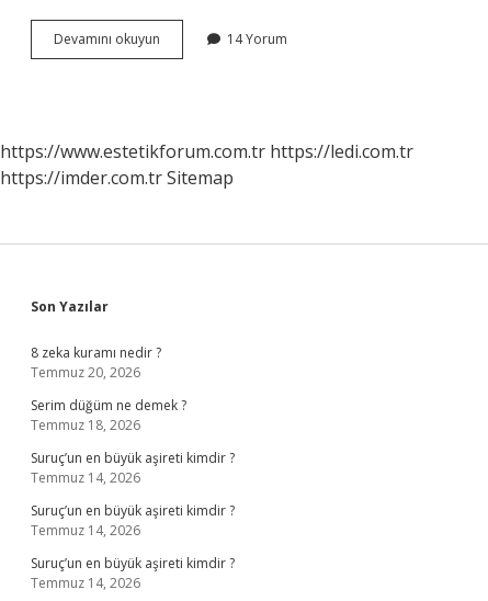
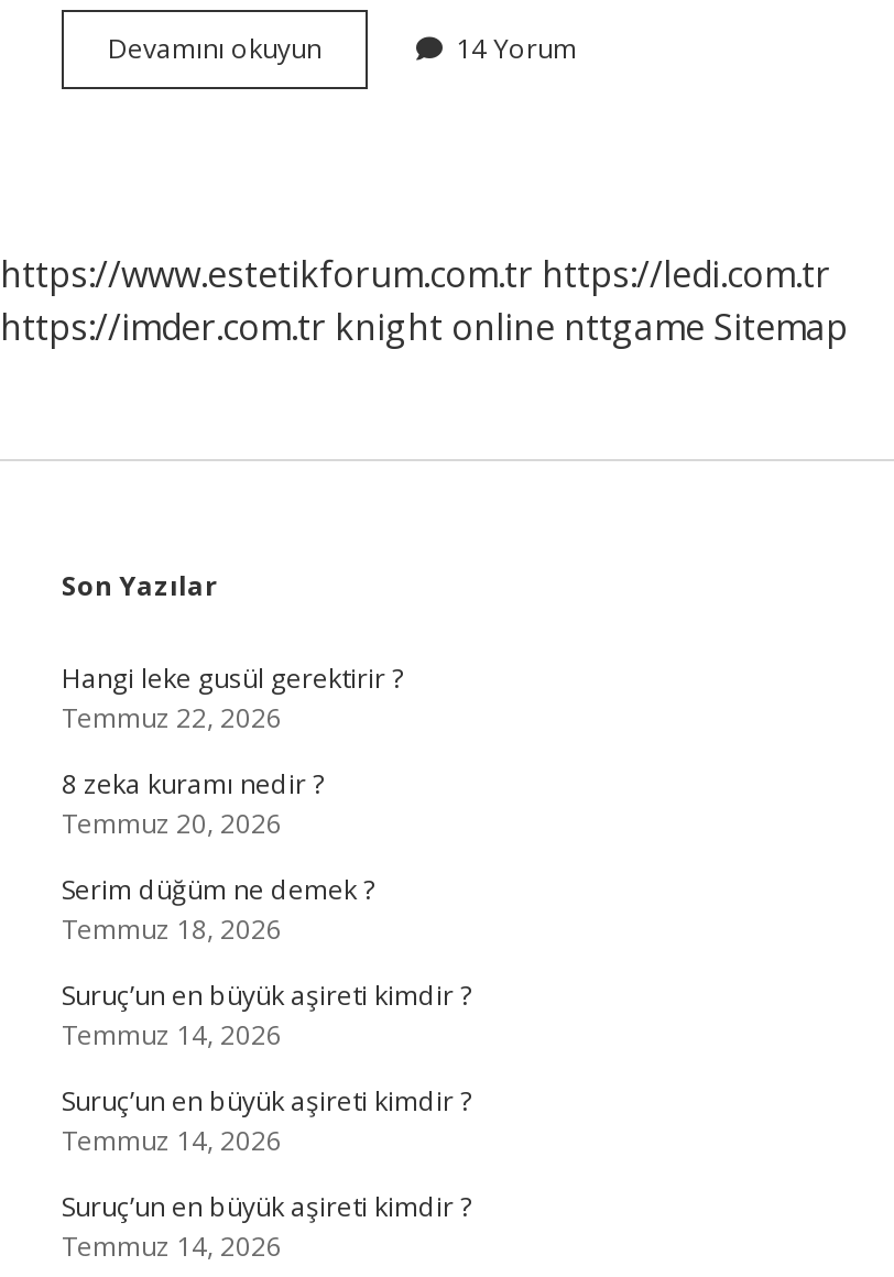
[0,166,234,190] https://imder.com.tr Sitemap -> [0,303,848,351] https://imder.com.tr knight online nttgame Sitemap
none -> [62,659,403,736] Hangi leke gusül gerektirir ? | Temmuz 22, 2026

